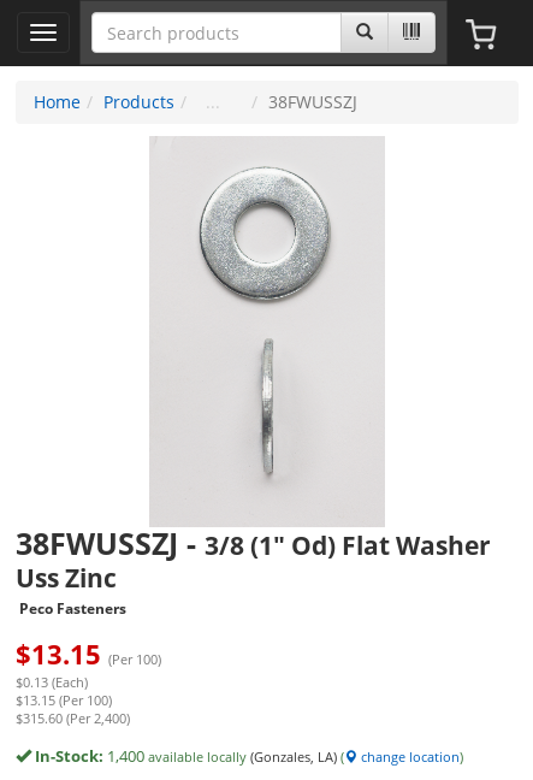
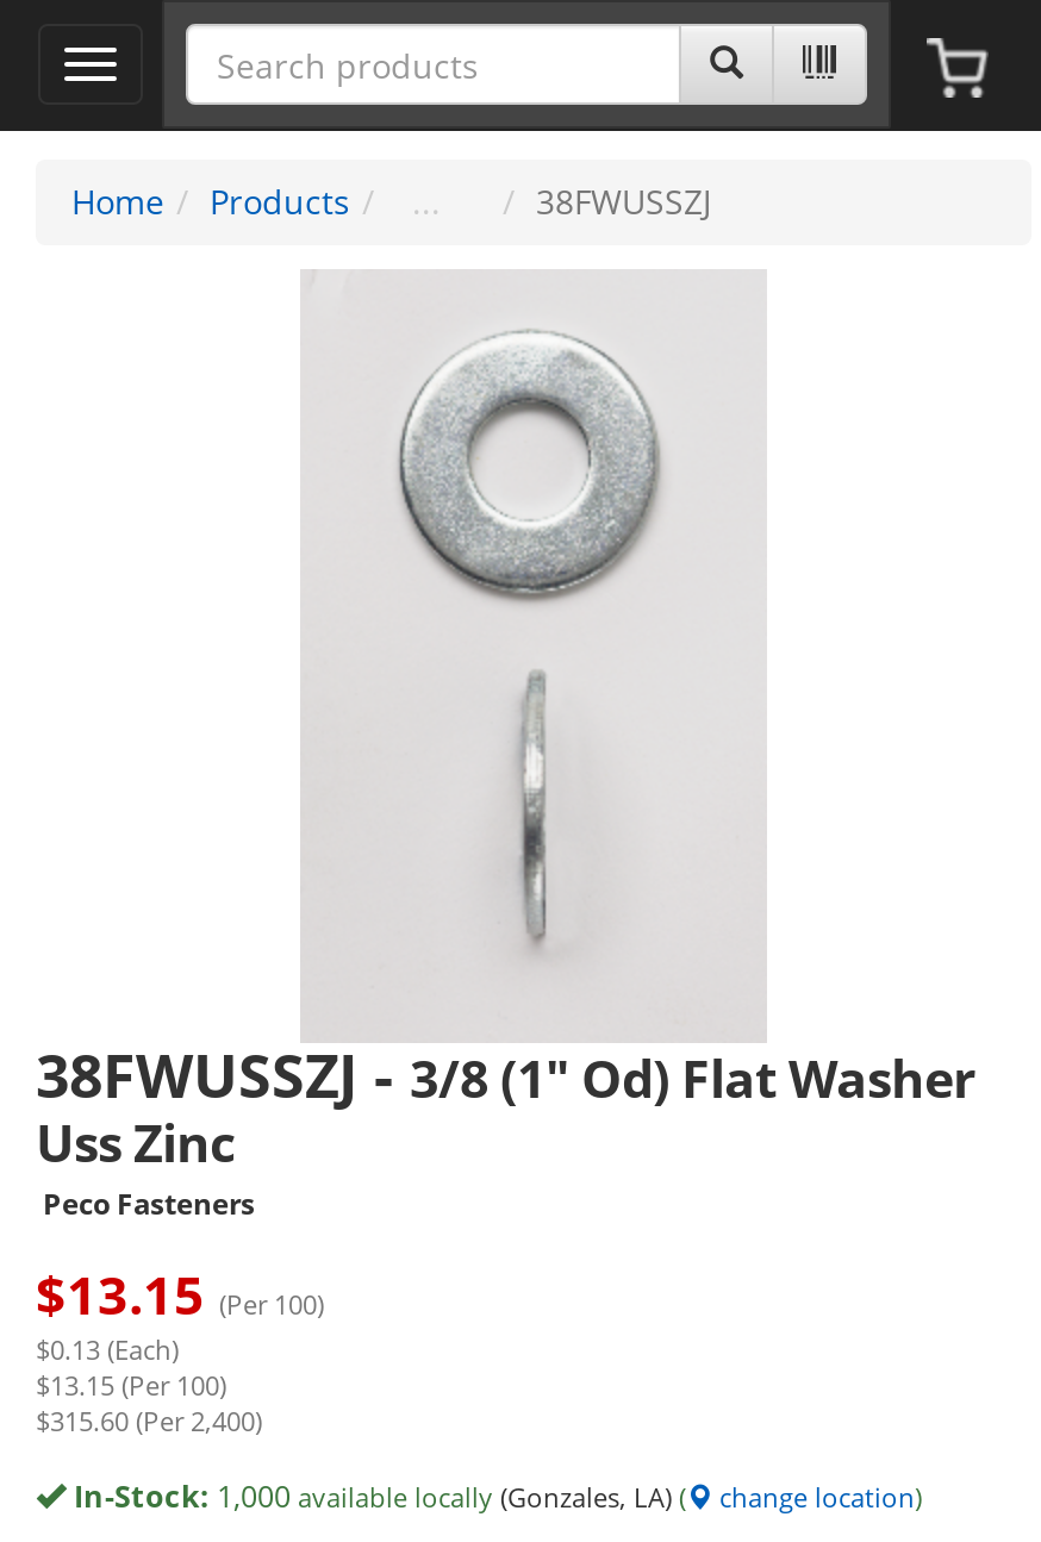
[35,745,344,767] In-Stock: 1,400 available locally (Gonzales, LA) ( -> [74,1474,686,1517] In-Stock: 1,000 available locally (Gonzales, LA) (

